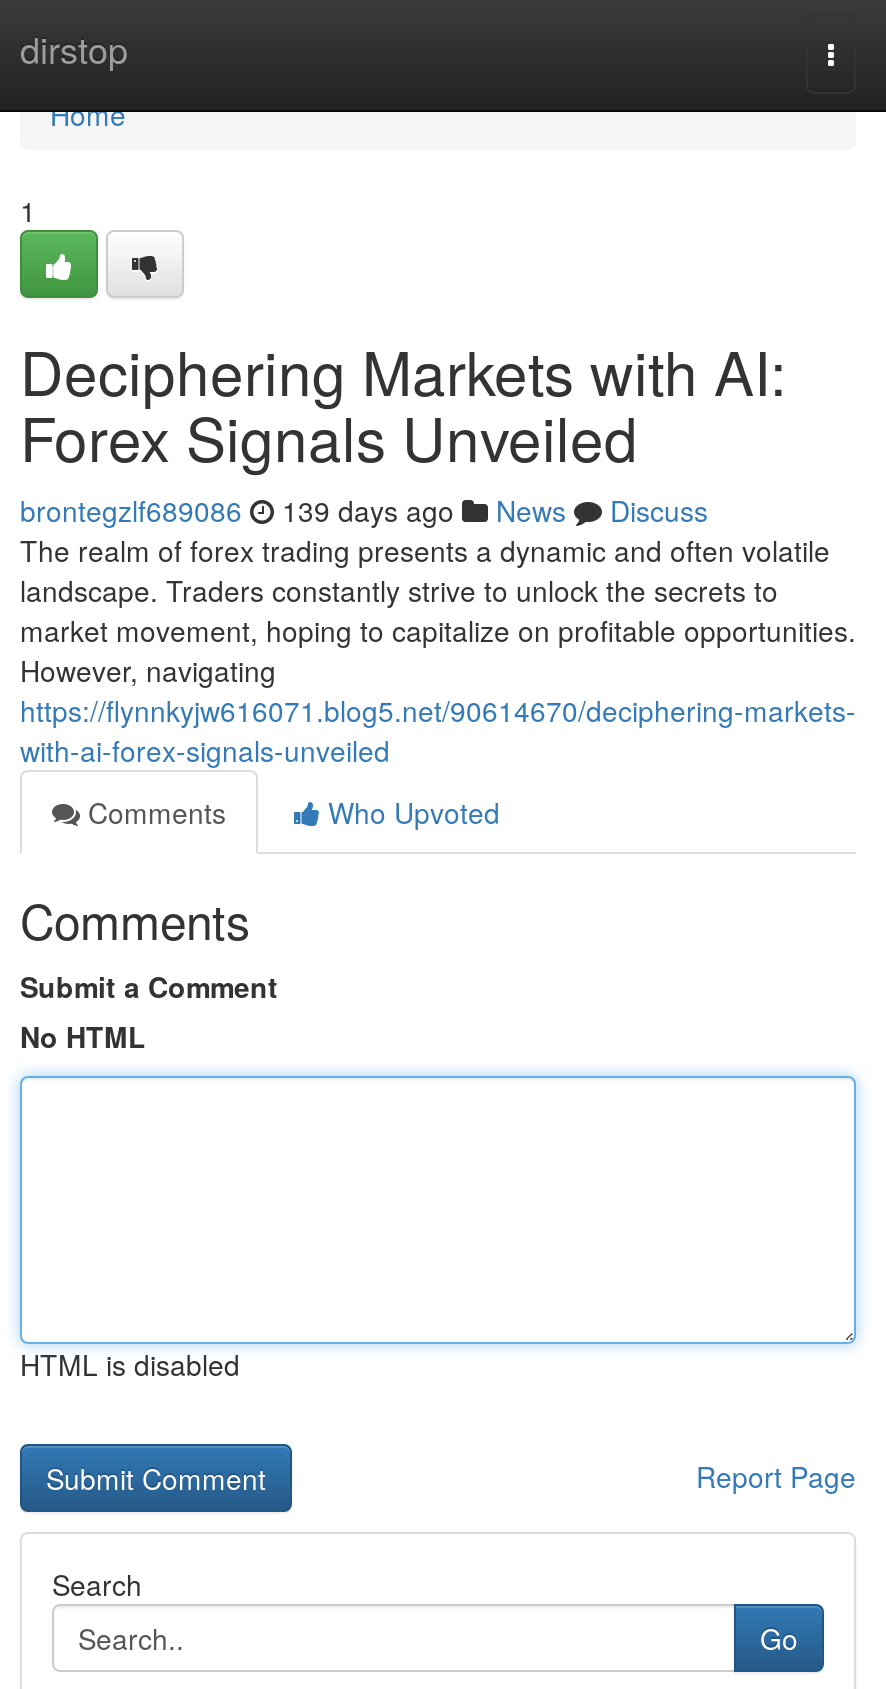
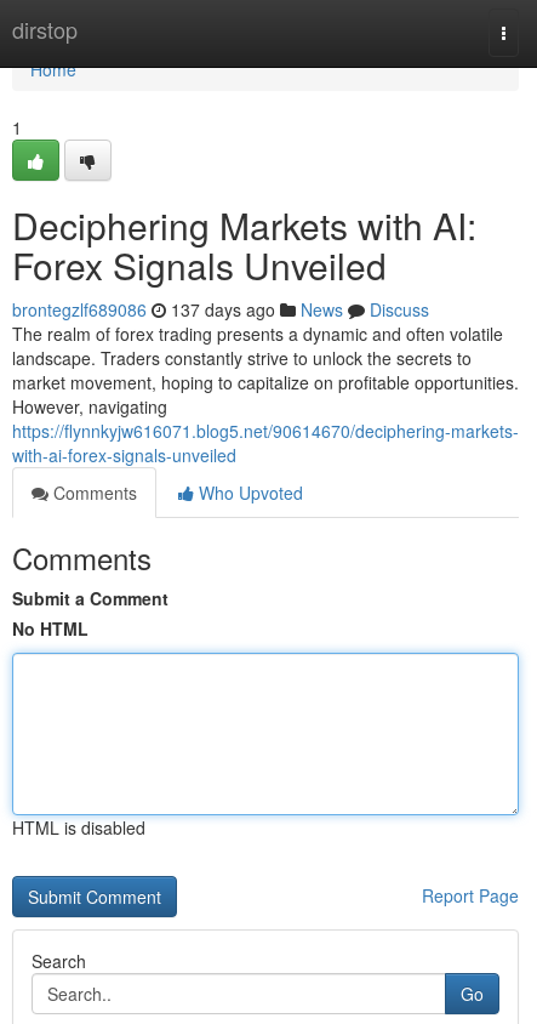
[20,490,708,530] brontegzlf689086 139 days ago News Discuss -> [12,297,429,322] brontegzlf689086 137 days ago News Discuss

